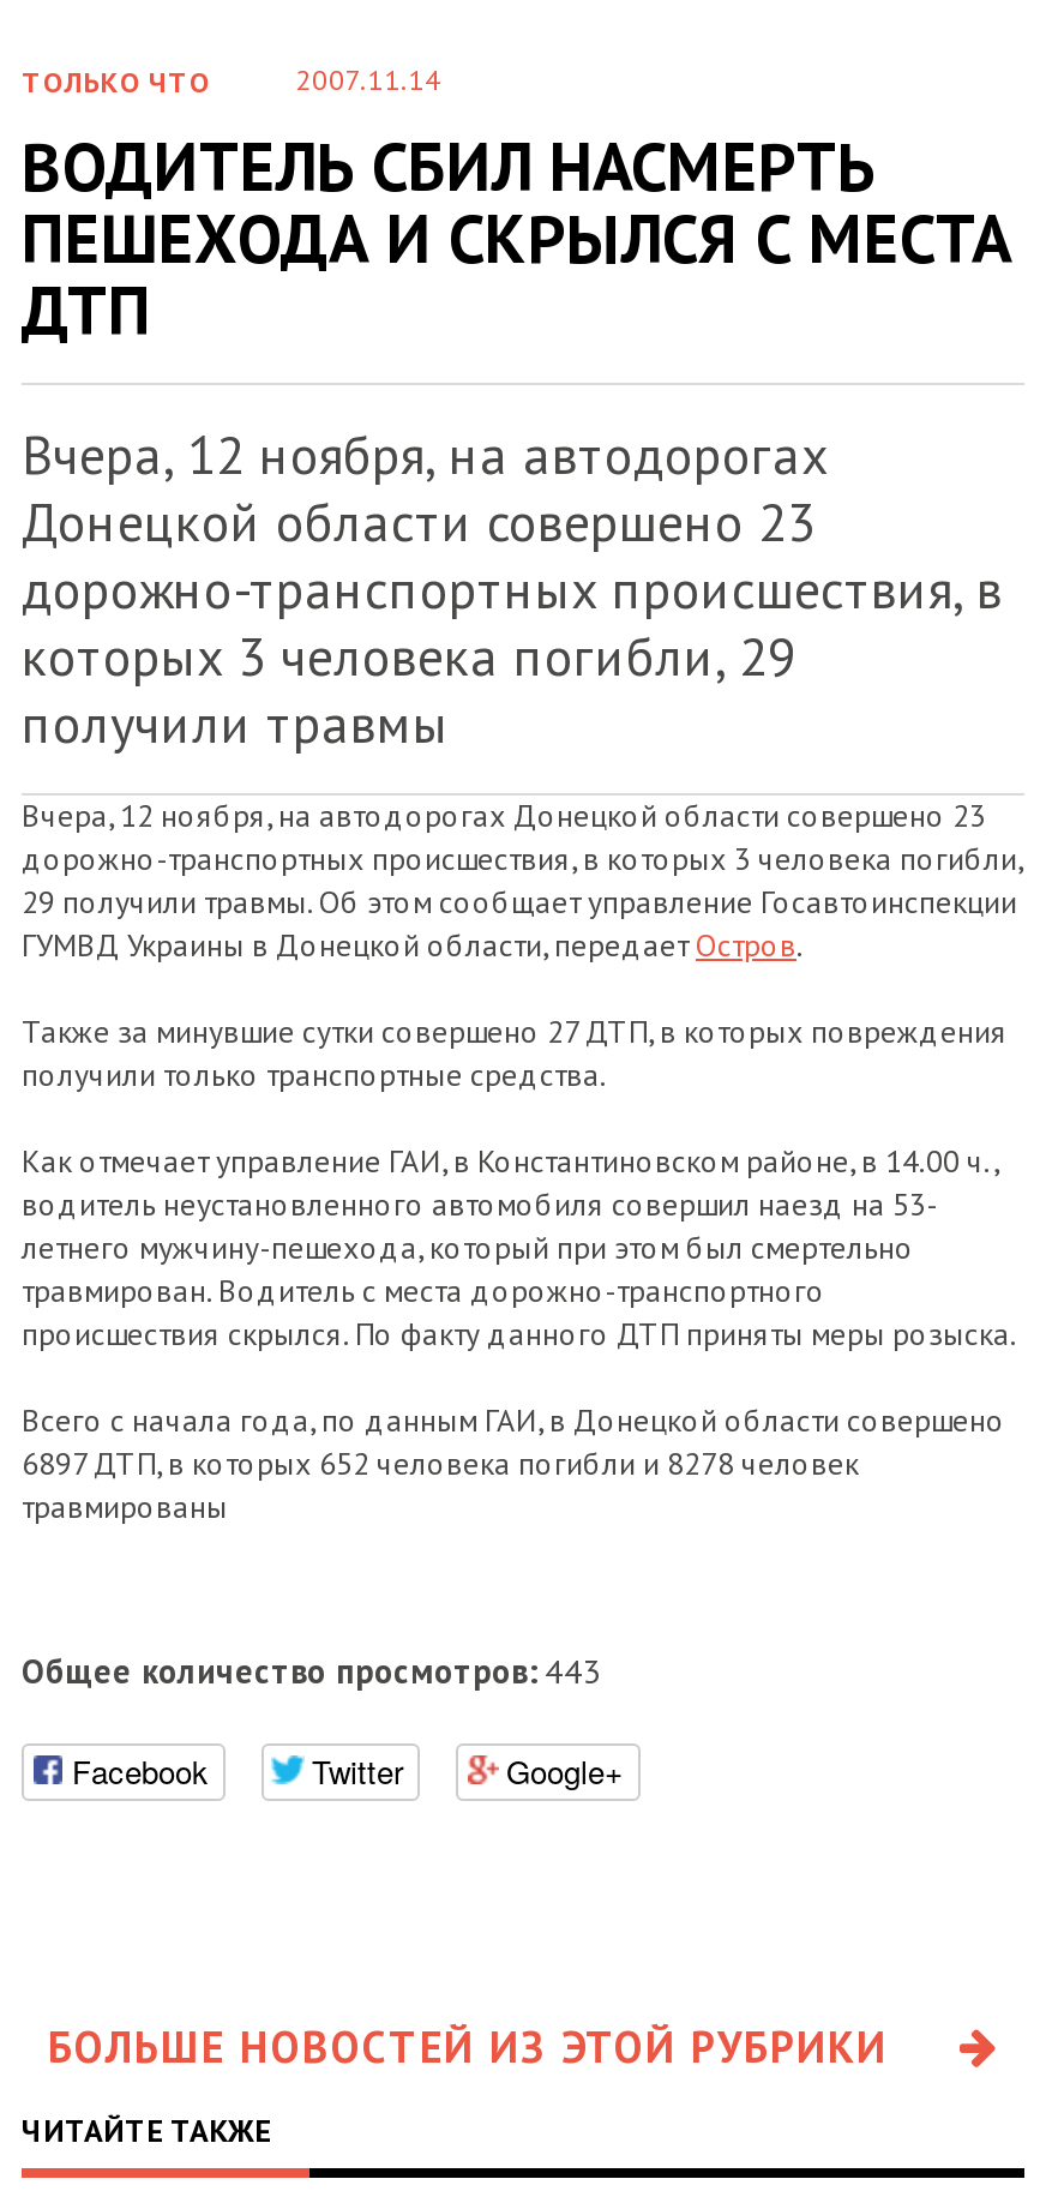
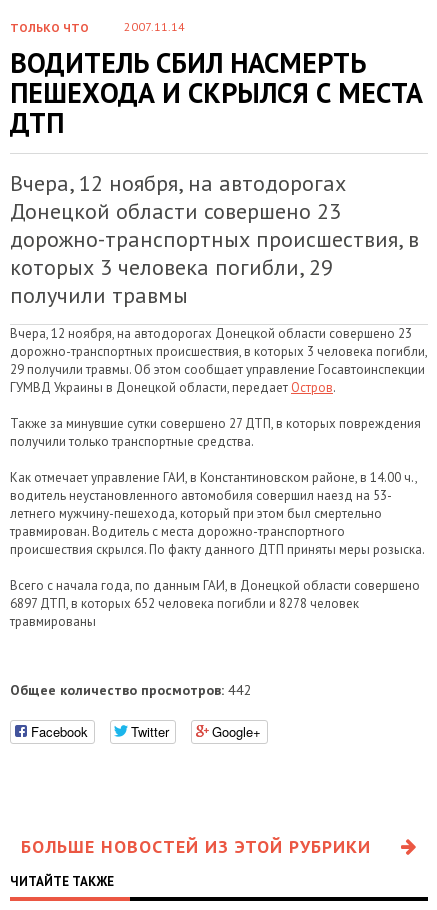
[22,1650,602,1693] Общее количество просмотров: 443 -> [10,681,252,699] Общее количество просмотров: 442

